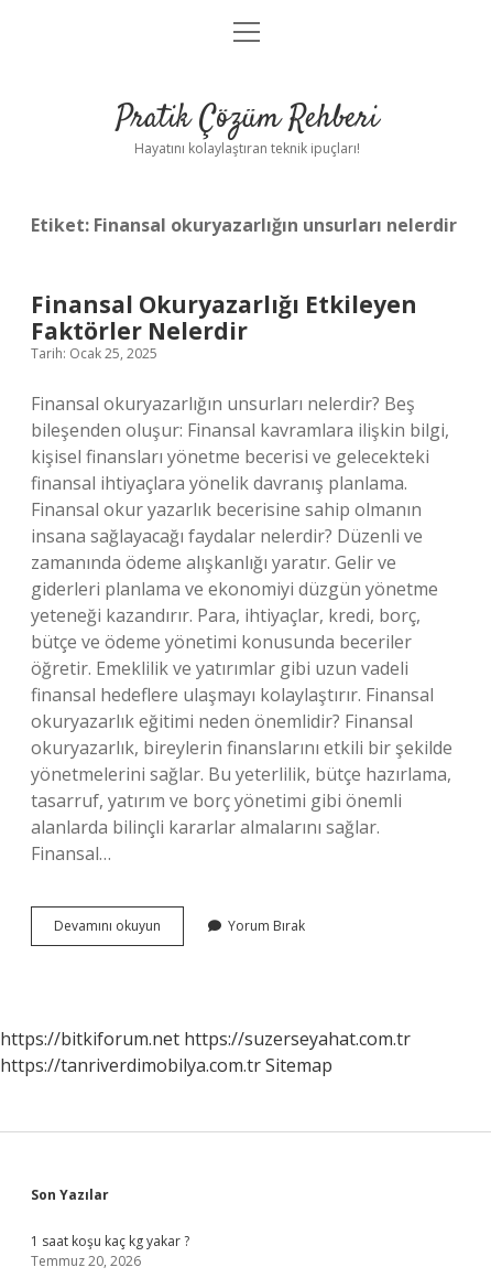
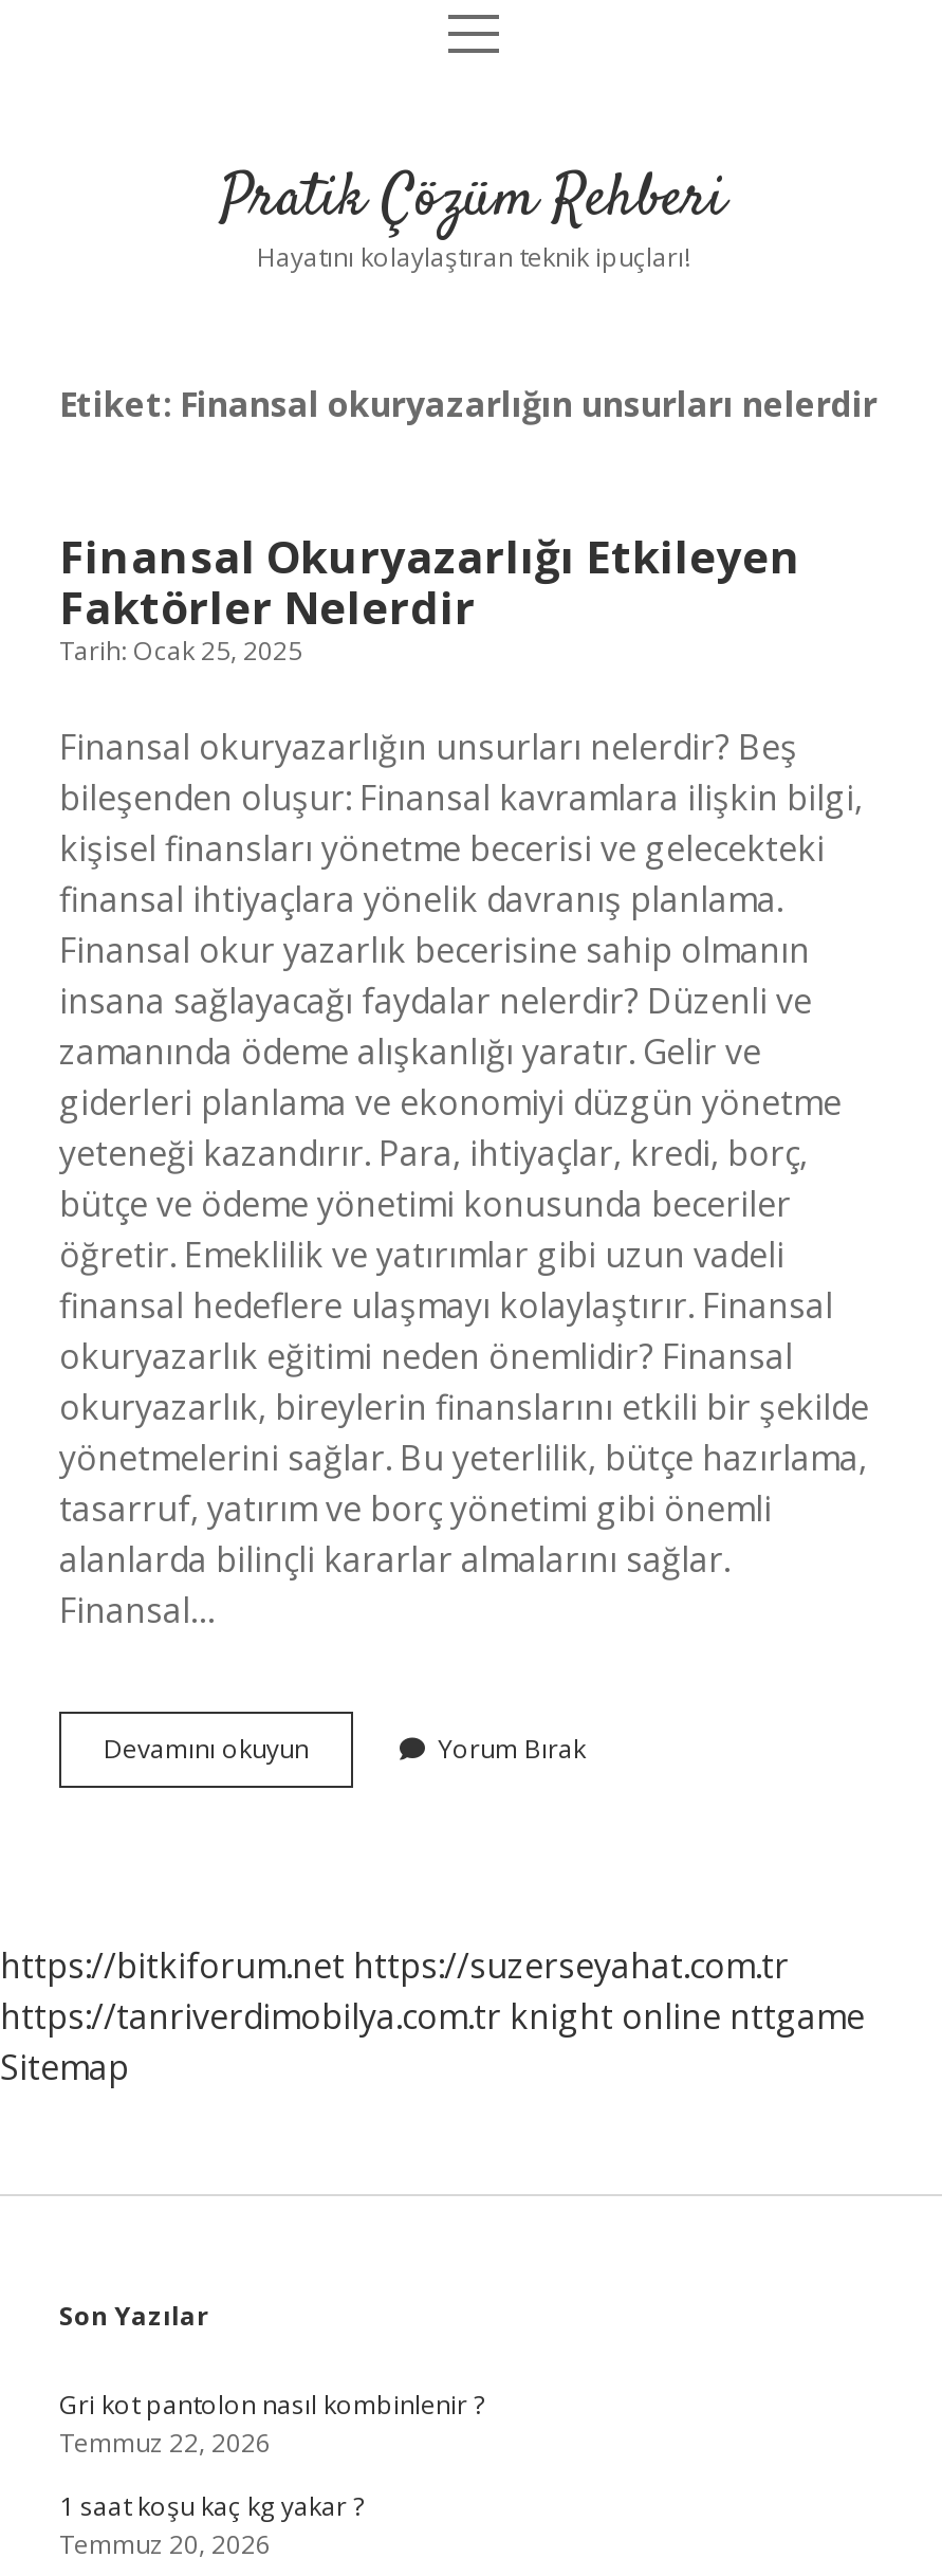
[0,1053,332,1077] https://tanriverdimobilya.com.tr Sitemap -> [0,1993,865,2090] https://tanriverdimobilya.com.tr knight online nttgame | Sitemap
none -> [59,2387,484,2461] Gri kot pantolon nasıl kombinlenir ? | Temmuz 22, 2026

